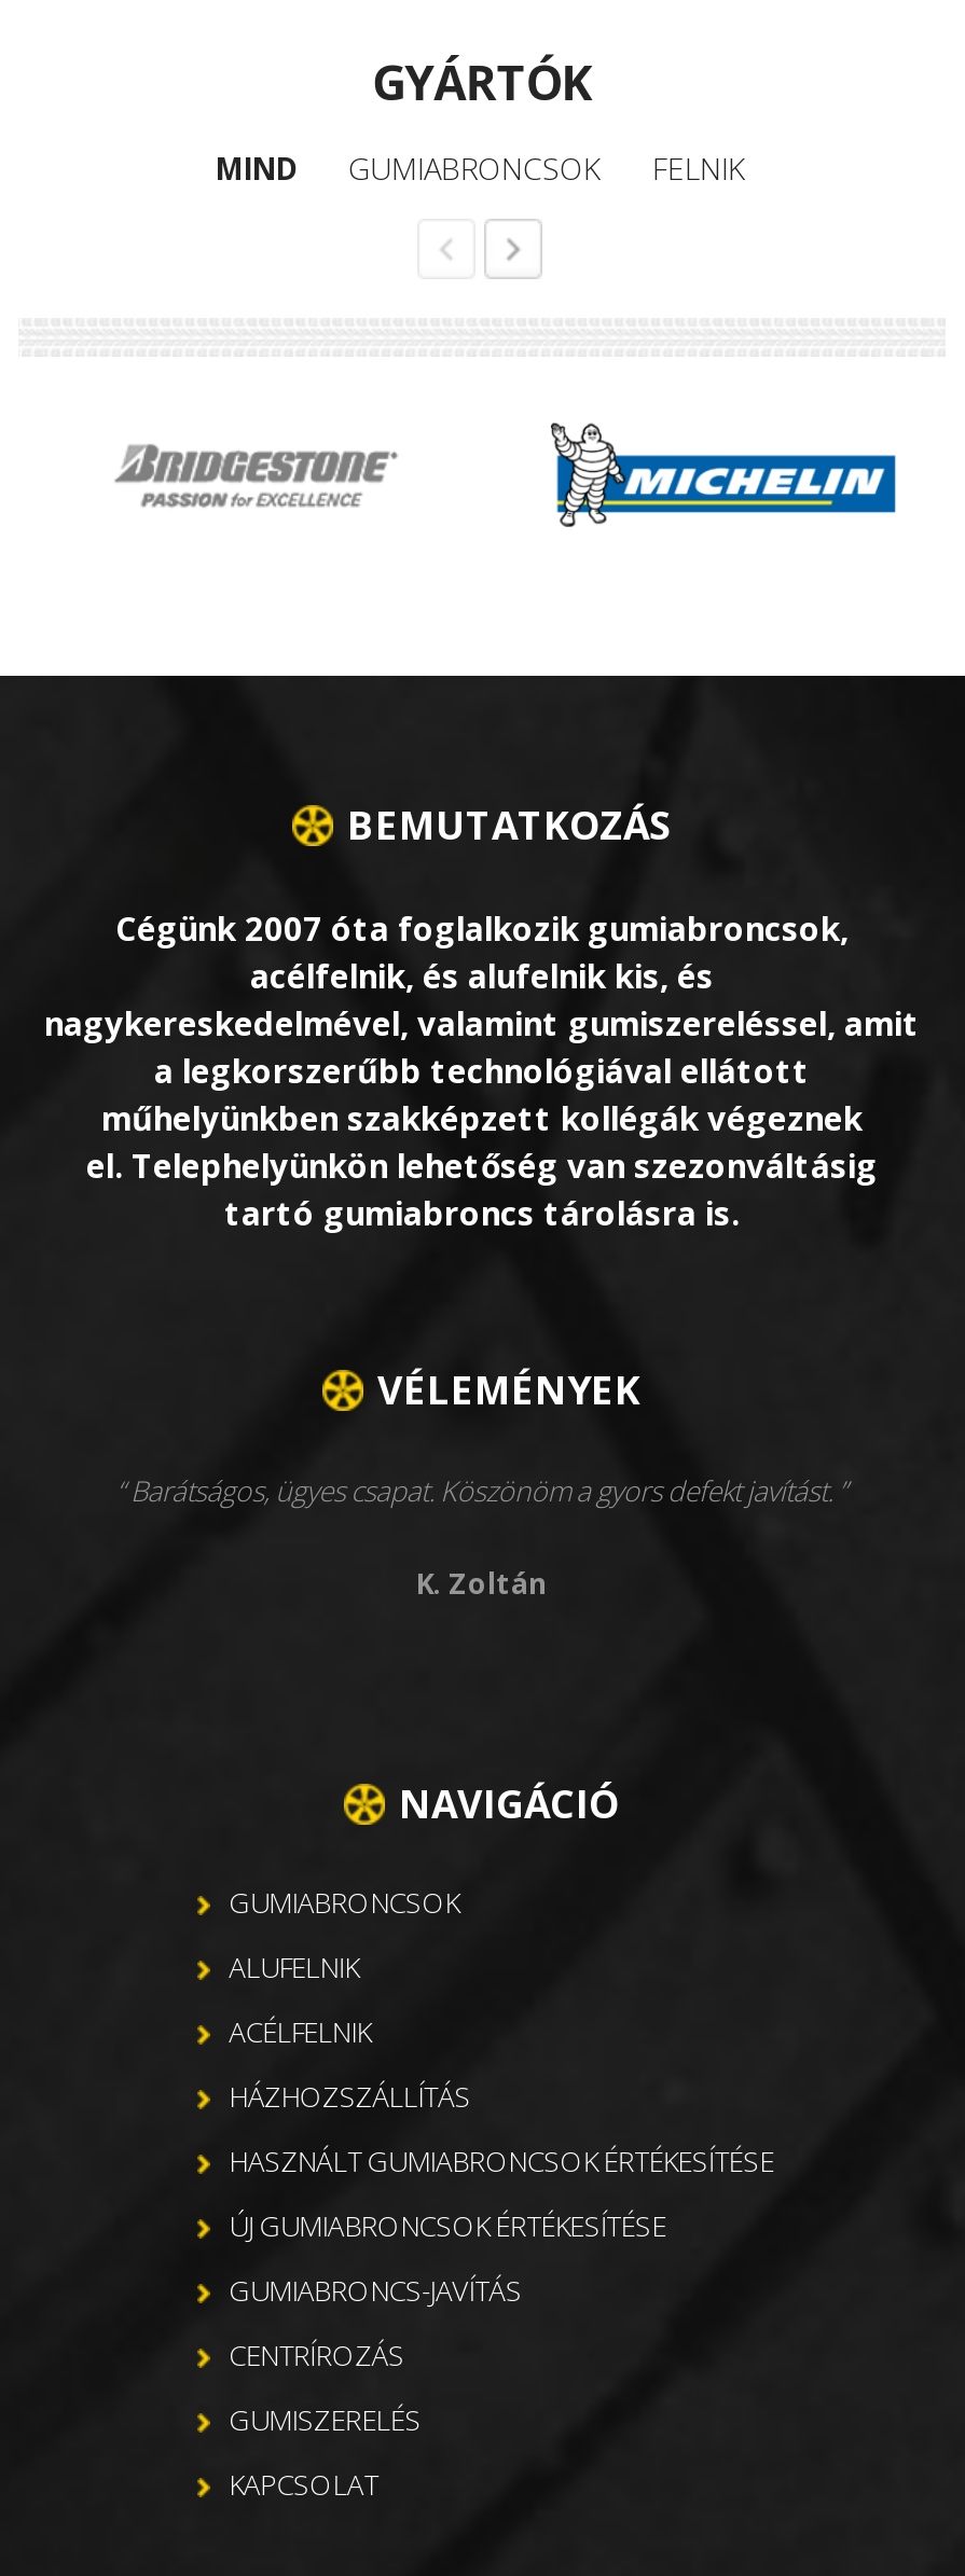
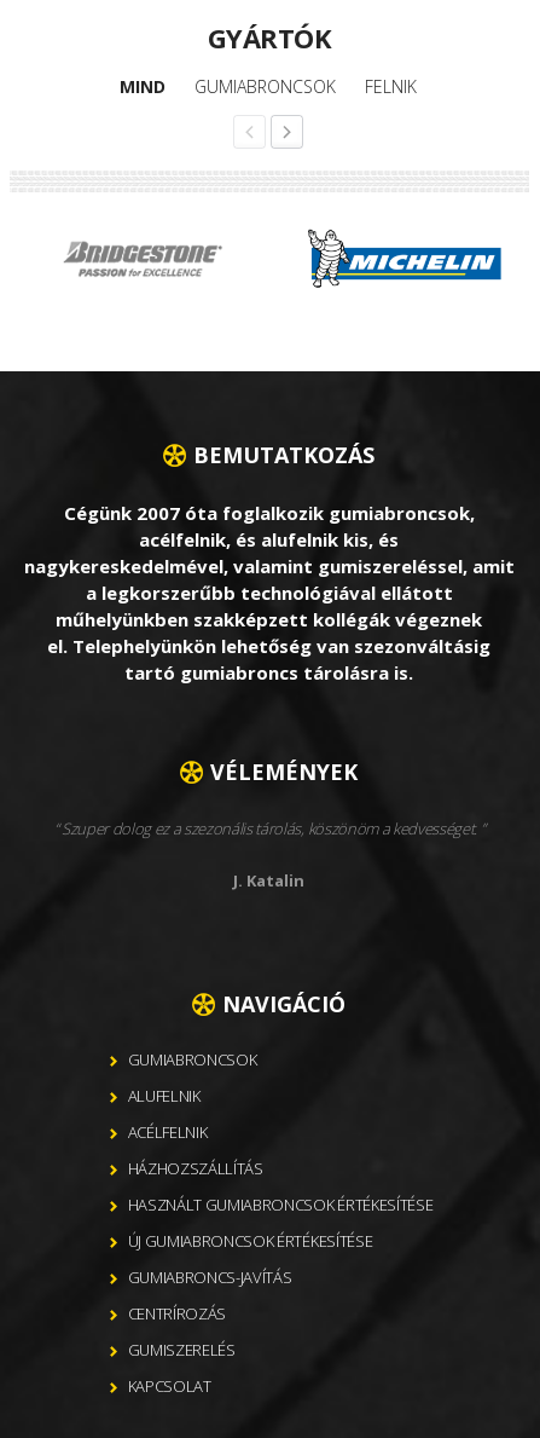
[125,1471,839,1510] Barátságos, ügyes csapat. Köszönöm a gyors defekt javítást. -> [58,818,480,839] Szuper dolog ez a szezonális tárolás, köszönöm a kedvességet.
[416,1564,548,1603] K. Zoltán -> [234,870,305,891] J. Katalin

